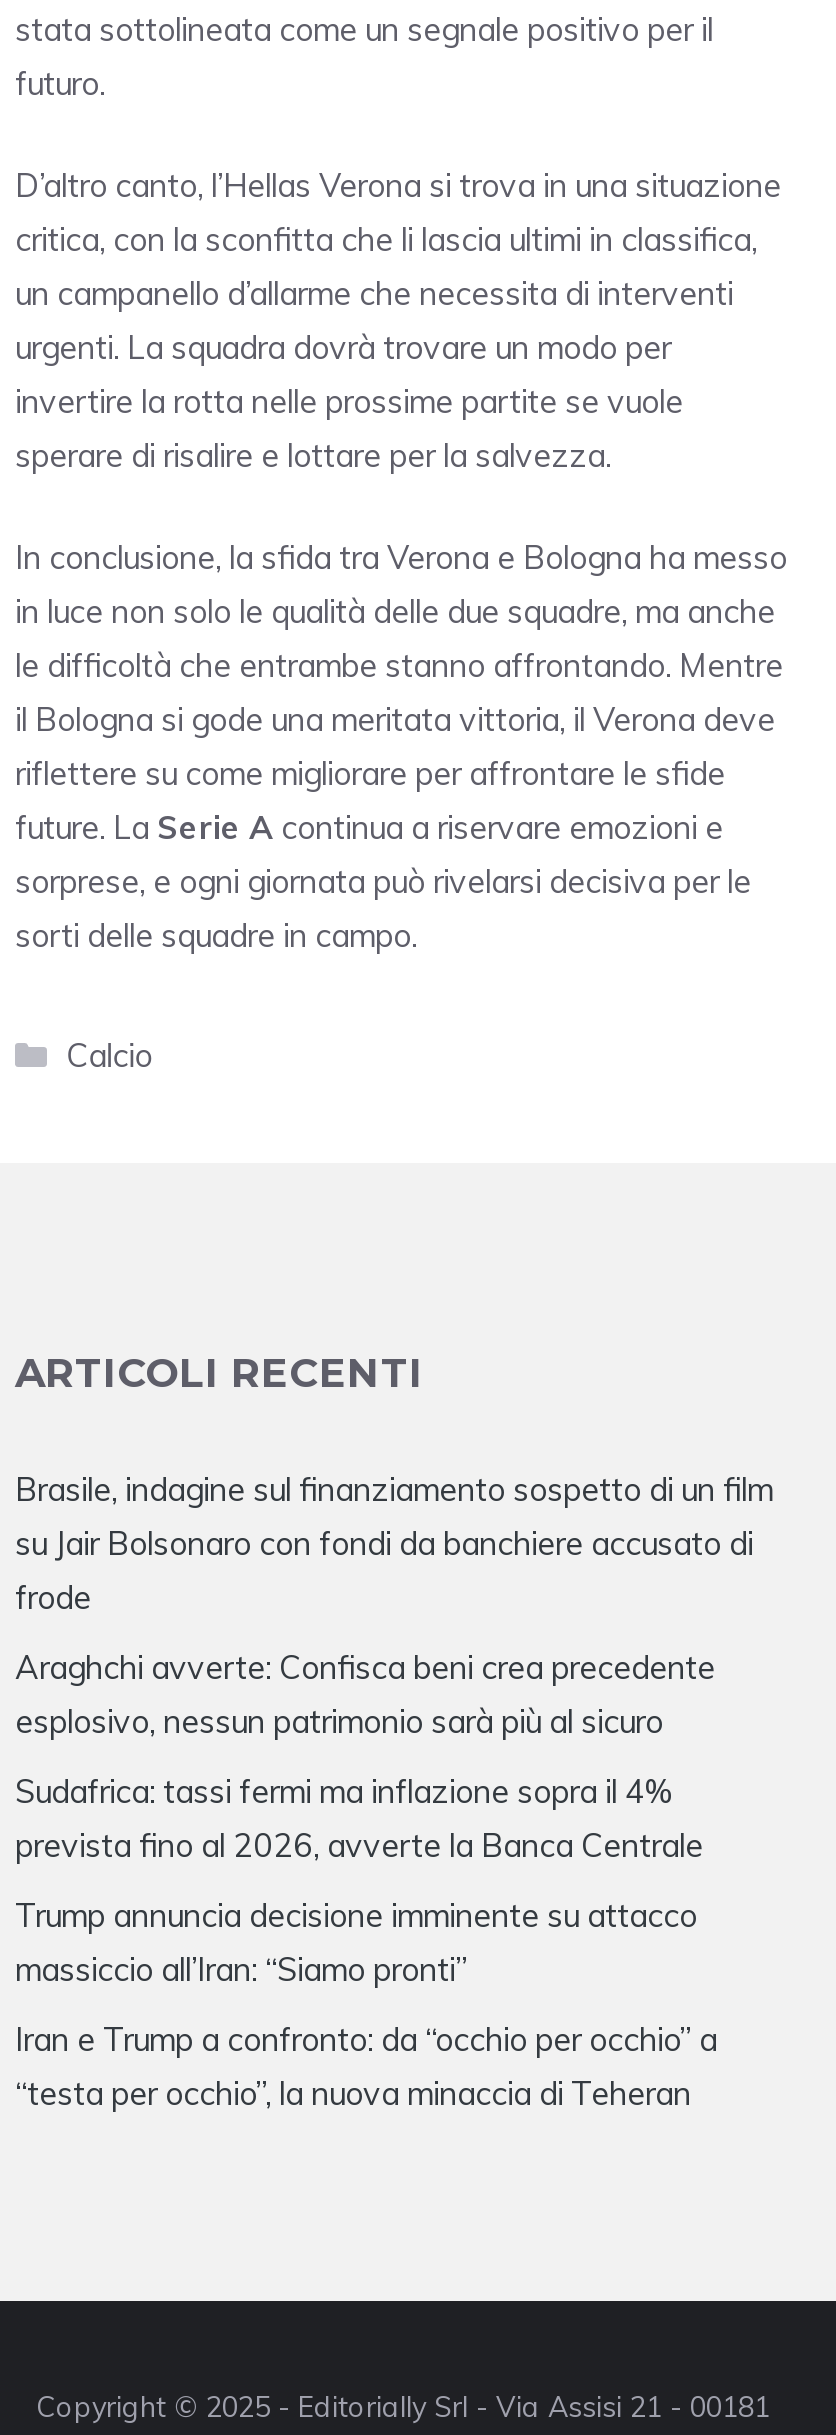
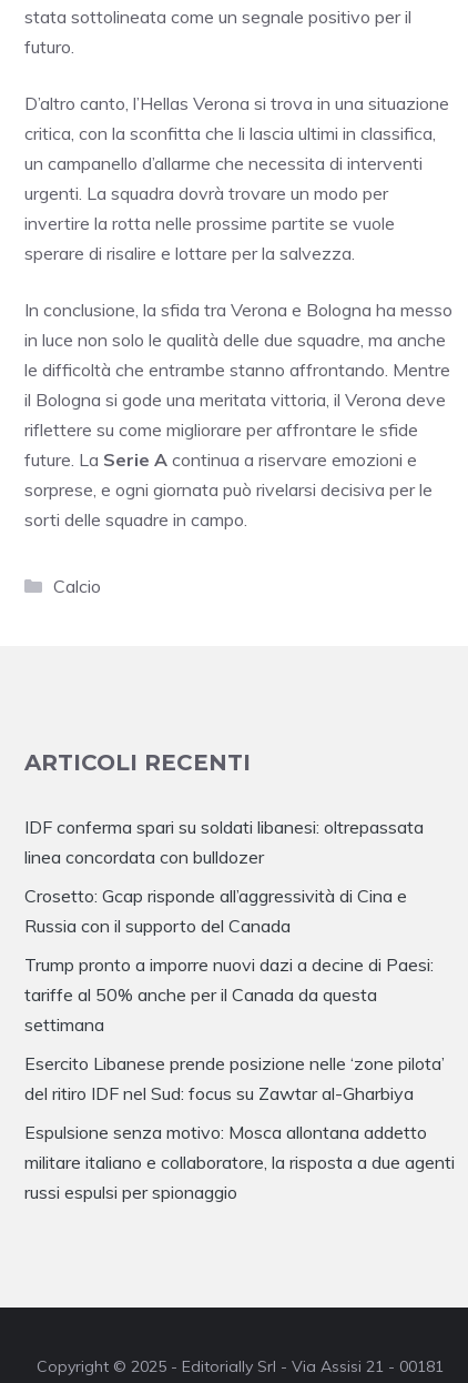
[15,1469,773,1617] Brasile, indagine sul finanziamento sospetto di un film | su Jair Bolsonaro con fondi da banchiere accusato di | frode -> [24,816,424,868] IDF conferma spari su soldati libanesi: oltrepassata | linea concordata con bulldozer
[15,1647,715,1741] Araghchi avverte: Confisca beni crea precedente | esplosivo, nessun patrimonio sarà più al sicuro -> [24,885,407,937] Crosetto: Gcap risponde all’aggressività di Cina e | Russia con il supporto del Canada
[15,1771,703,1865] Sudafrica: tassi fermi ma inflazione sopra il 4% | prevista fino al 2026, avverte la Banca Centrale -> [24,953,434,1035] Trump pronto a imporre nuovi dazi a decine di Paesi: | tariffe al 50% anche per il Canada da questa | settimana
[15,1895,697,1989] Trump annuncia decisione imminente su attacco | massiccio all’Iran: “Siamo pronti” -> [24,1052,445,1104] Esercito Libanese prende posizione nelle ‘zone pilota’ | del ritiro IDF nel Sud: focus su Zawtar al-Gharbiya
[15,2019,717,2113] Iran e Trump a confronto: da “occhio per occhio” a | “testa per occhio”, la nuova minaccia di Teheran -> [24,1121,455,1203] Espulsione senza motivo: Mosca allontana addetto | militare italiano e collaboratore, la risposta a due agenti | russi espulsi per spionaggio

